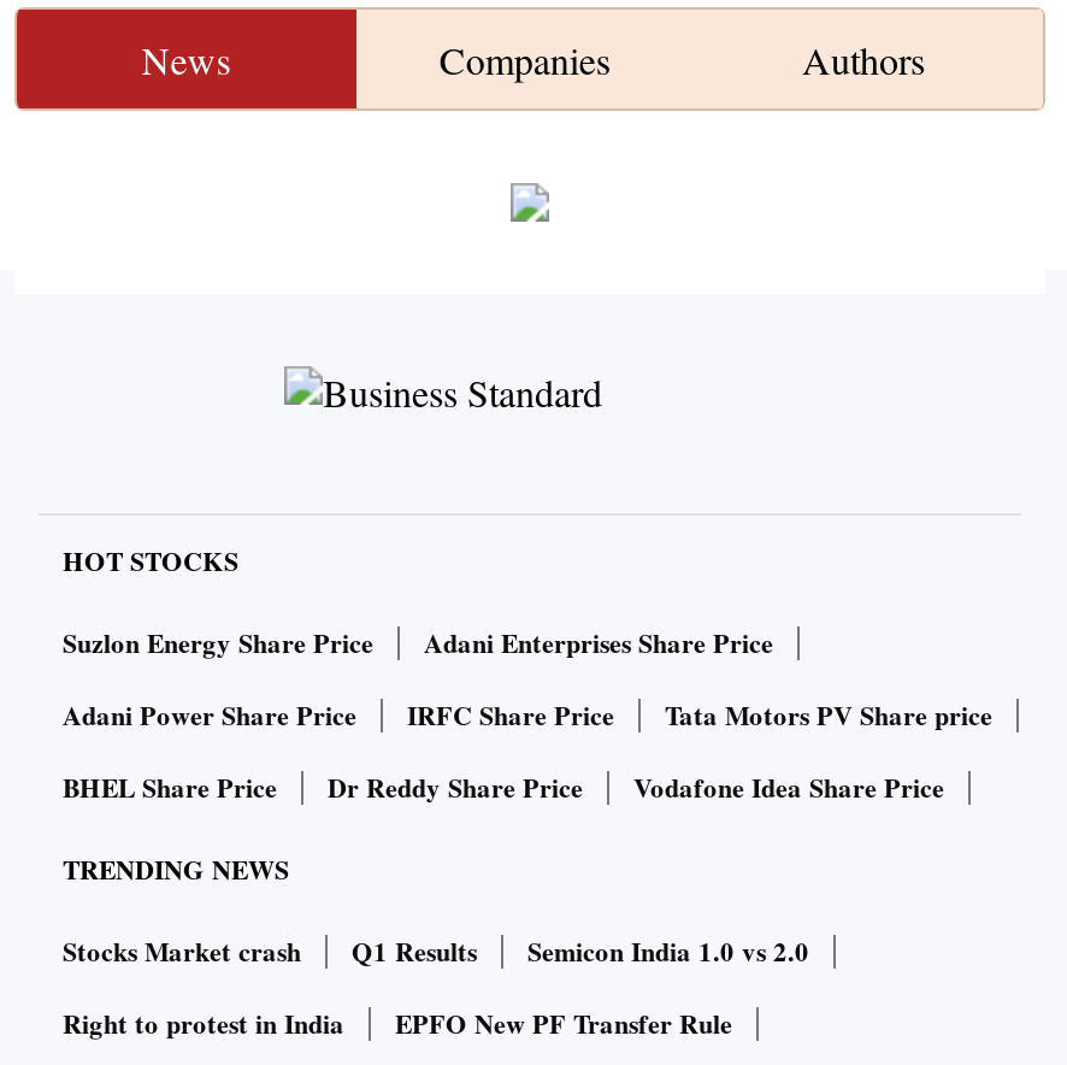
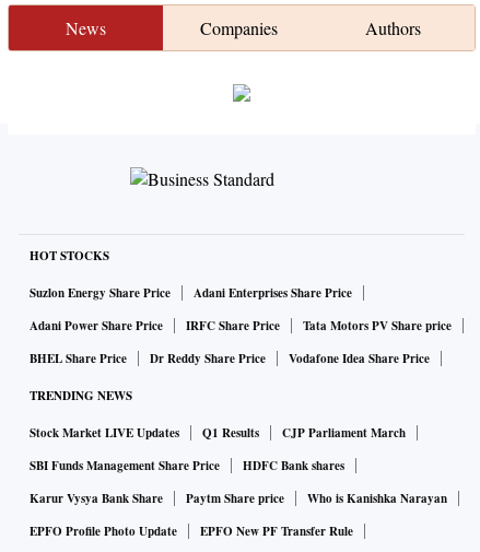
[63,932,301,971] Stocks Market crash -> [30,424,179,442] Stock Market LIVE Updates
[63,932,809,1043] Semicon India 1.0 vs 2.0 | Right to protest in India -> [30,424,447,540] CJP Parliament March | SBI Funds Management Share Price | HDFC Bank shares | Karur Vysya Bank Share | Paytm Share price | Who is Kanishka Narayan | EPFO Profile Photo Update

